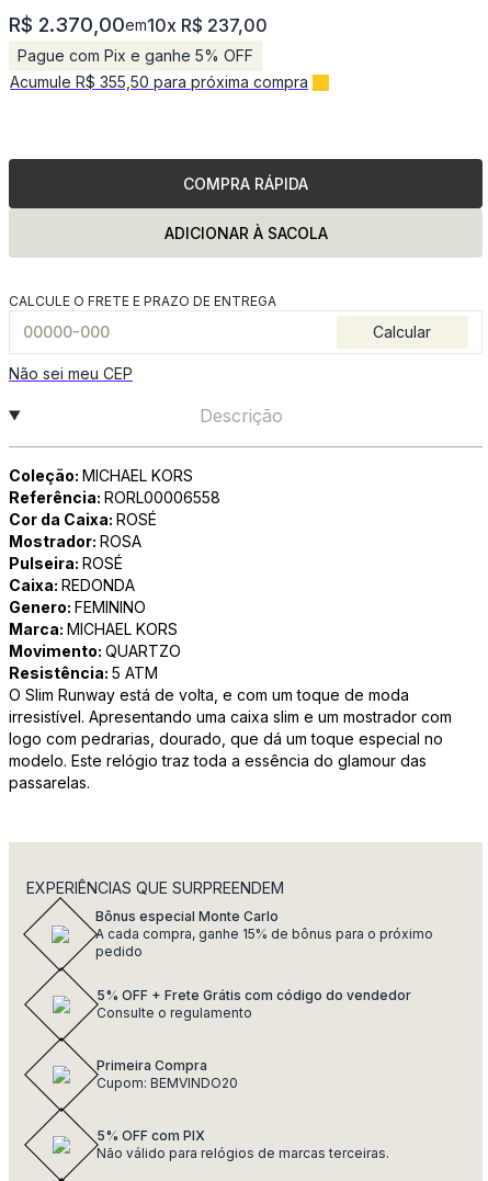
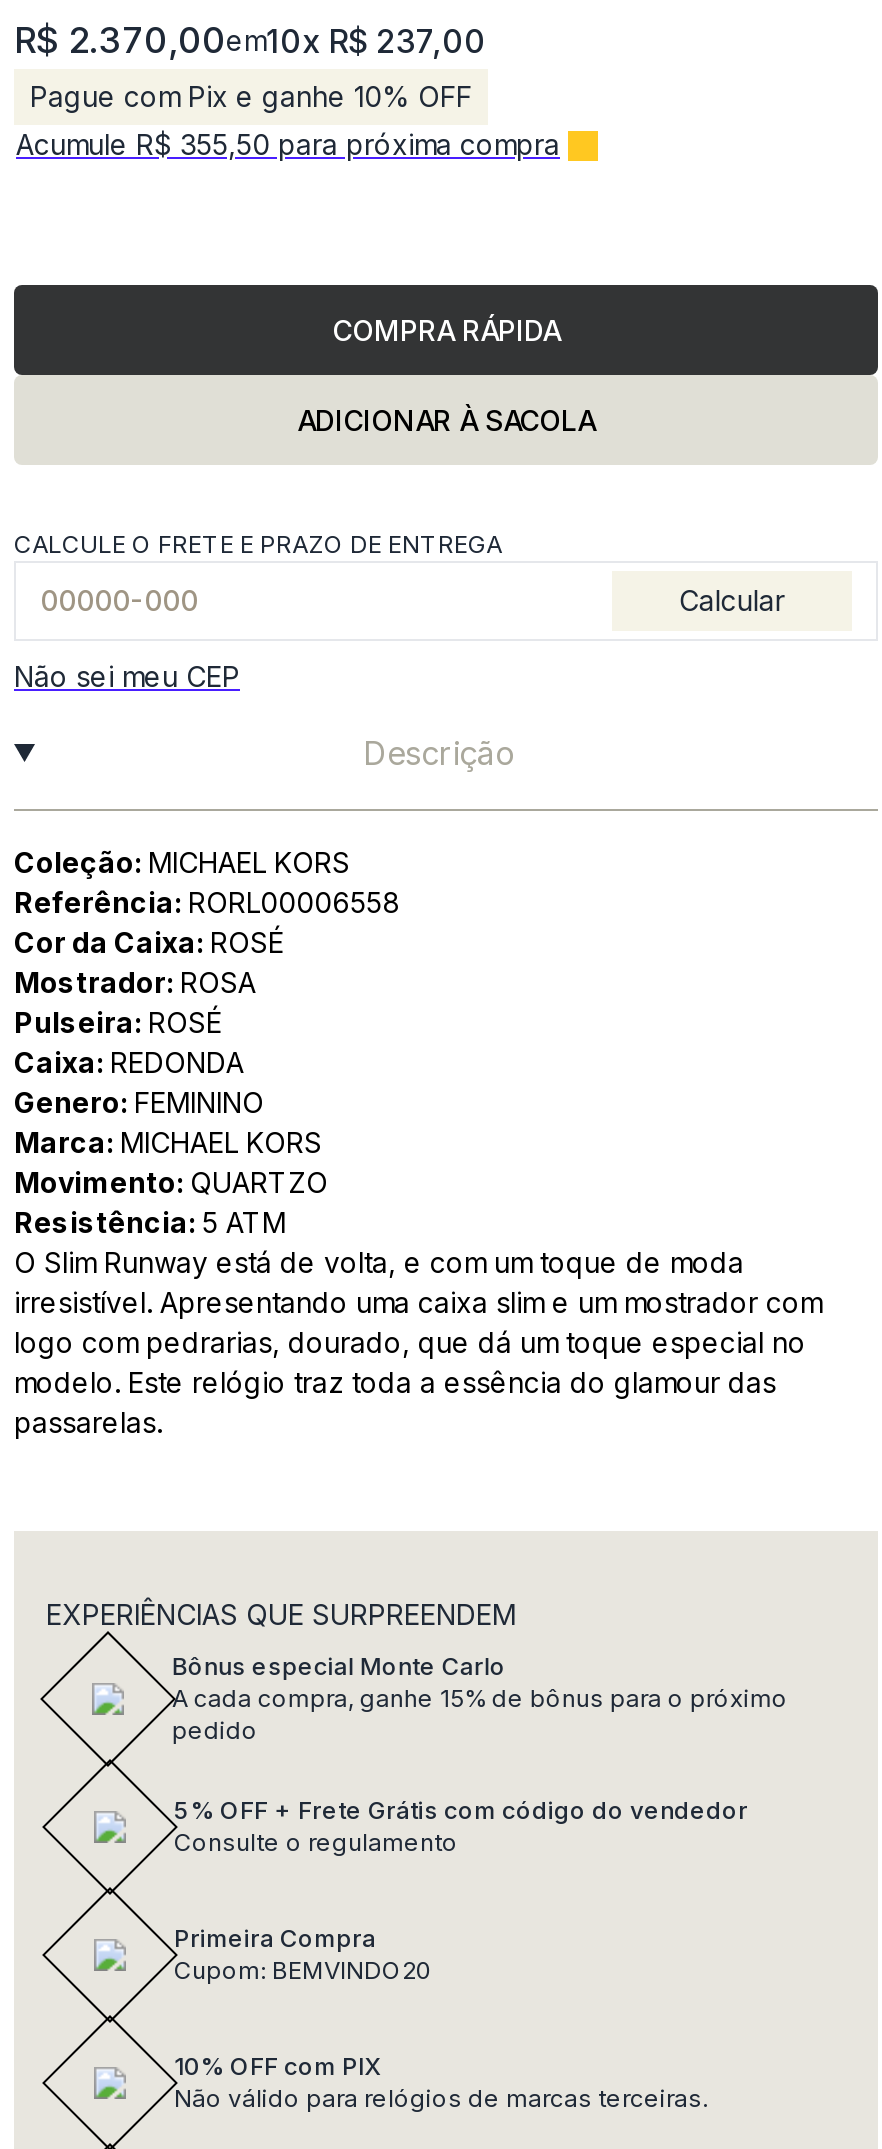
[18,46,253,65] Pague com Pix e ganhe 5% OFF -> [30,79,472,113] Pague com Pix e ganhe 10% OFF
[97,1127,205,1144] 5% OFF com PIX -> [174,2051,382,2081] 10% OFF com PIX

